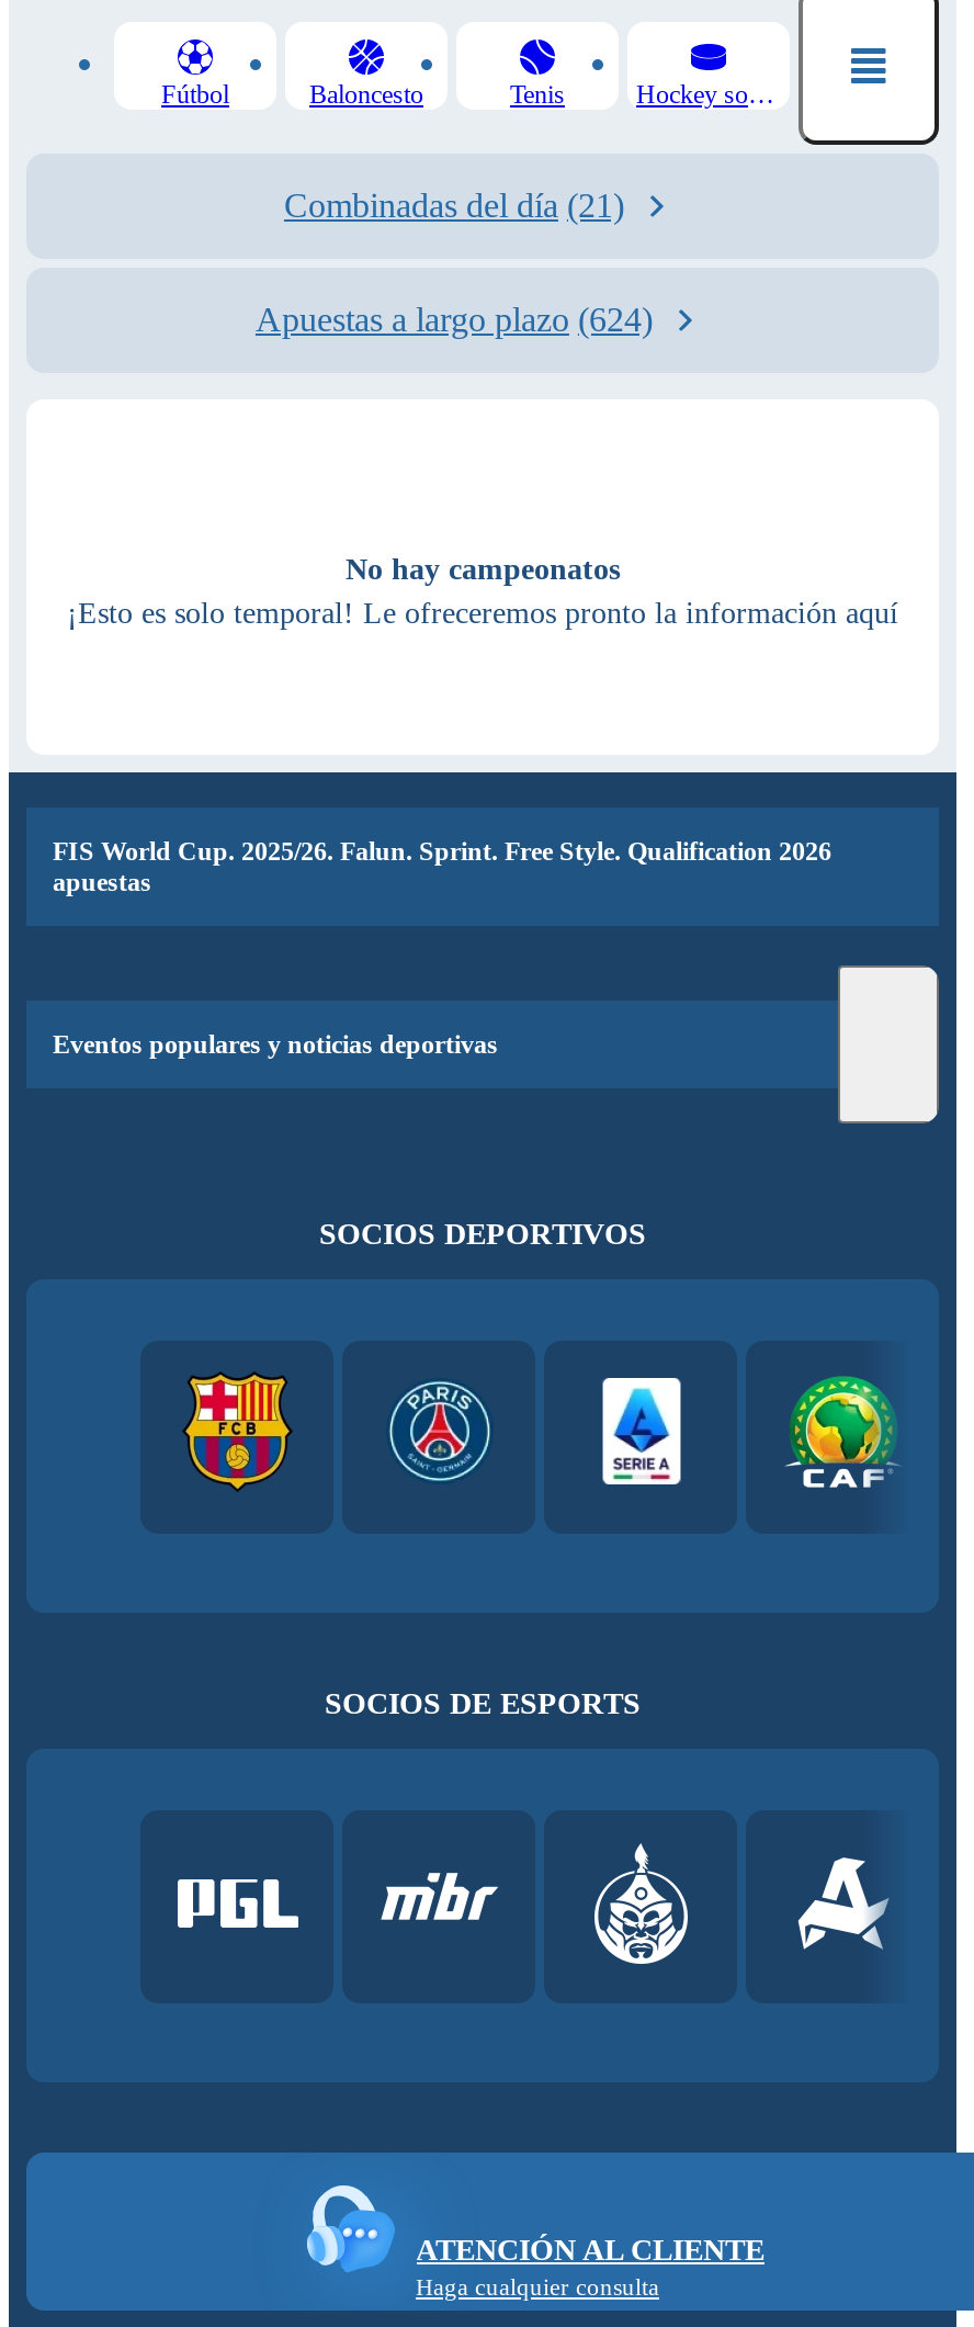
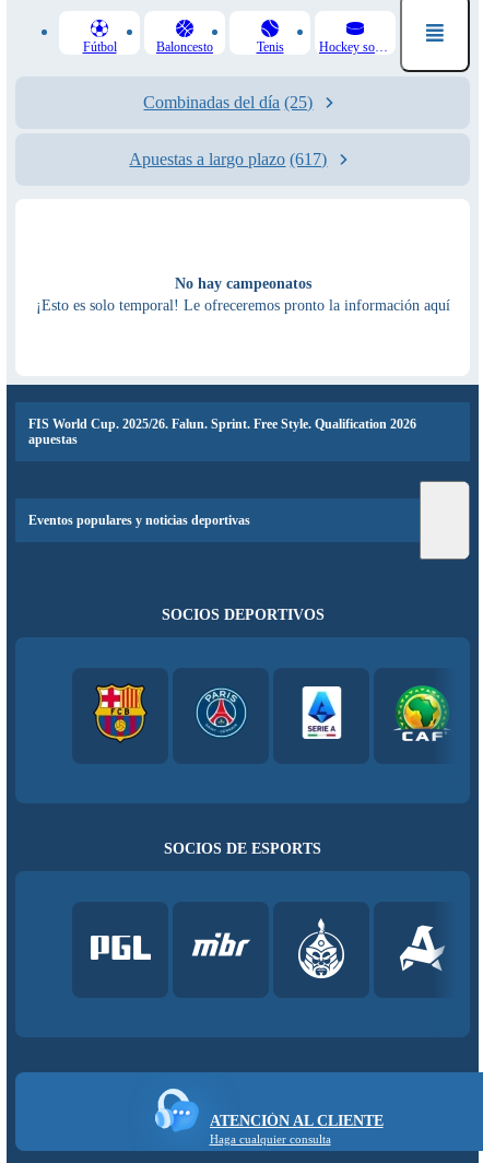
[284,187,624,224] Combinadas del día (21) -> [144,93,313,111] Combinadas del día (25)
[256,301,653,338] Apuestas a largo plazo (624) -> [129,150,327,168] Apuestas a largo plazo (617)

